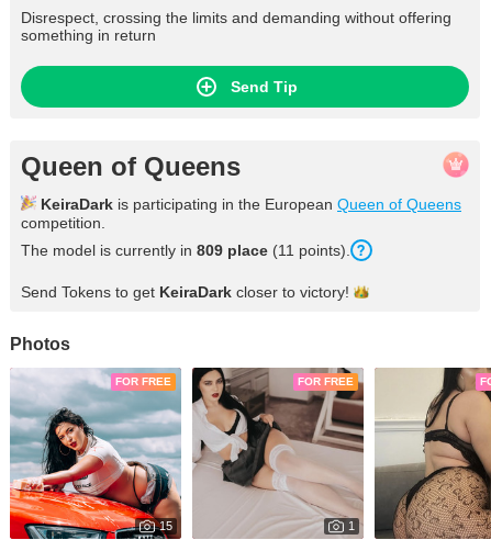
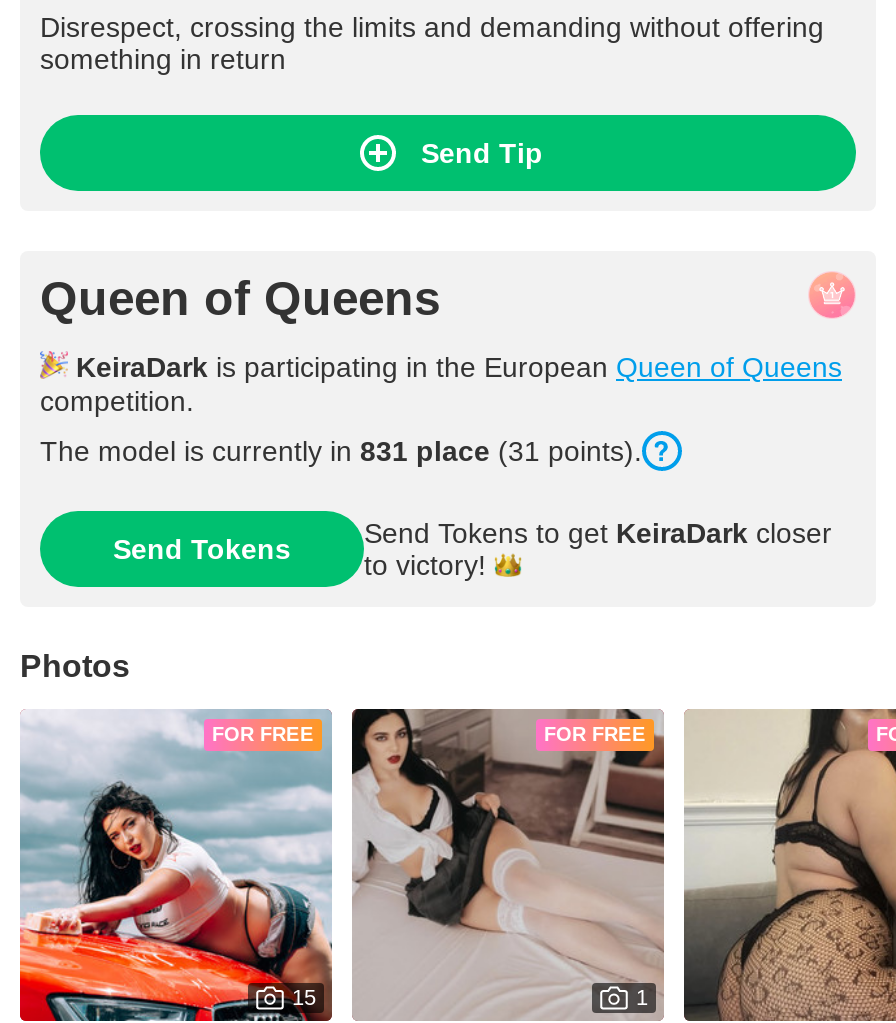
[21,241,350,259] The model is currently in 809 place (11 points). -> [40,435,642,467] The model is currently in 831 place (31 points).
[21,283,349,301] Send Tokens to get KeiraDark closer to victory! -> [113,517,832,581] Send Tokens | Send Tokens to get KeiraDark closer | to victory!

